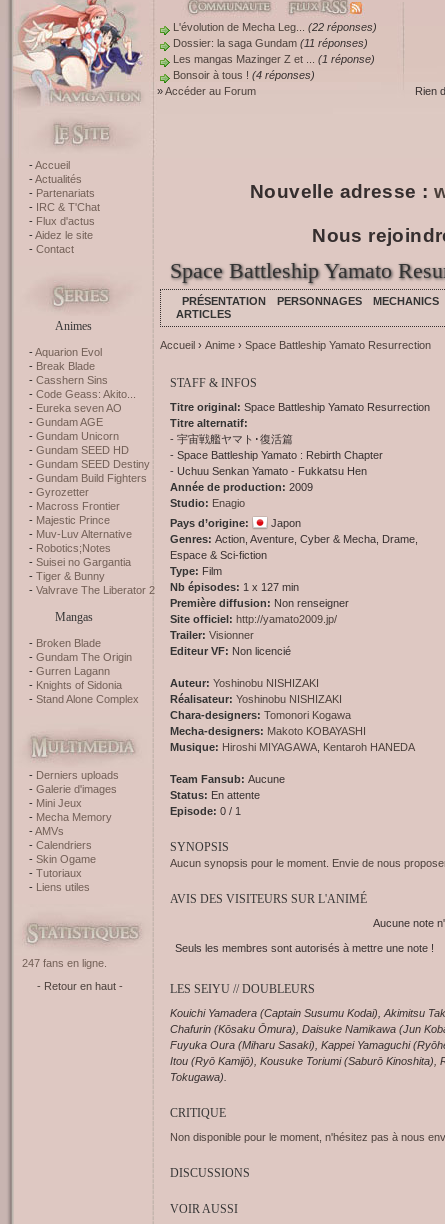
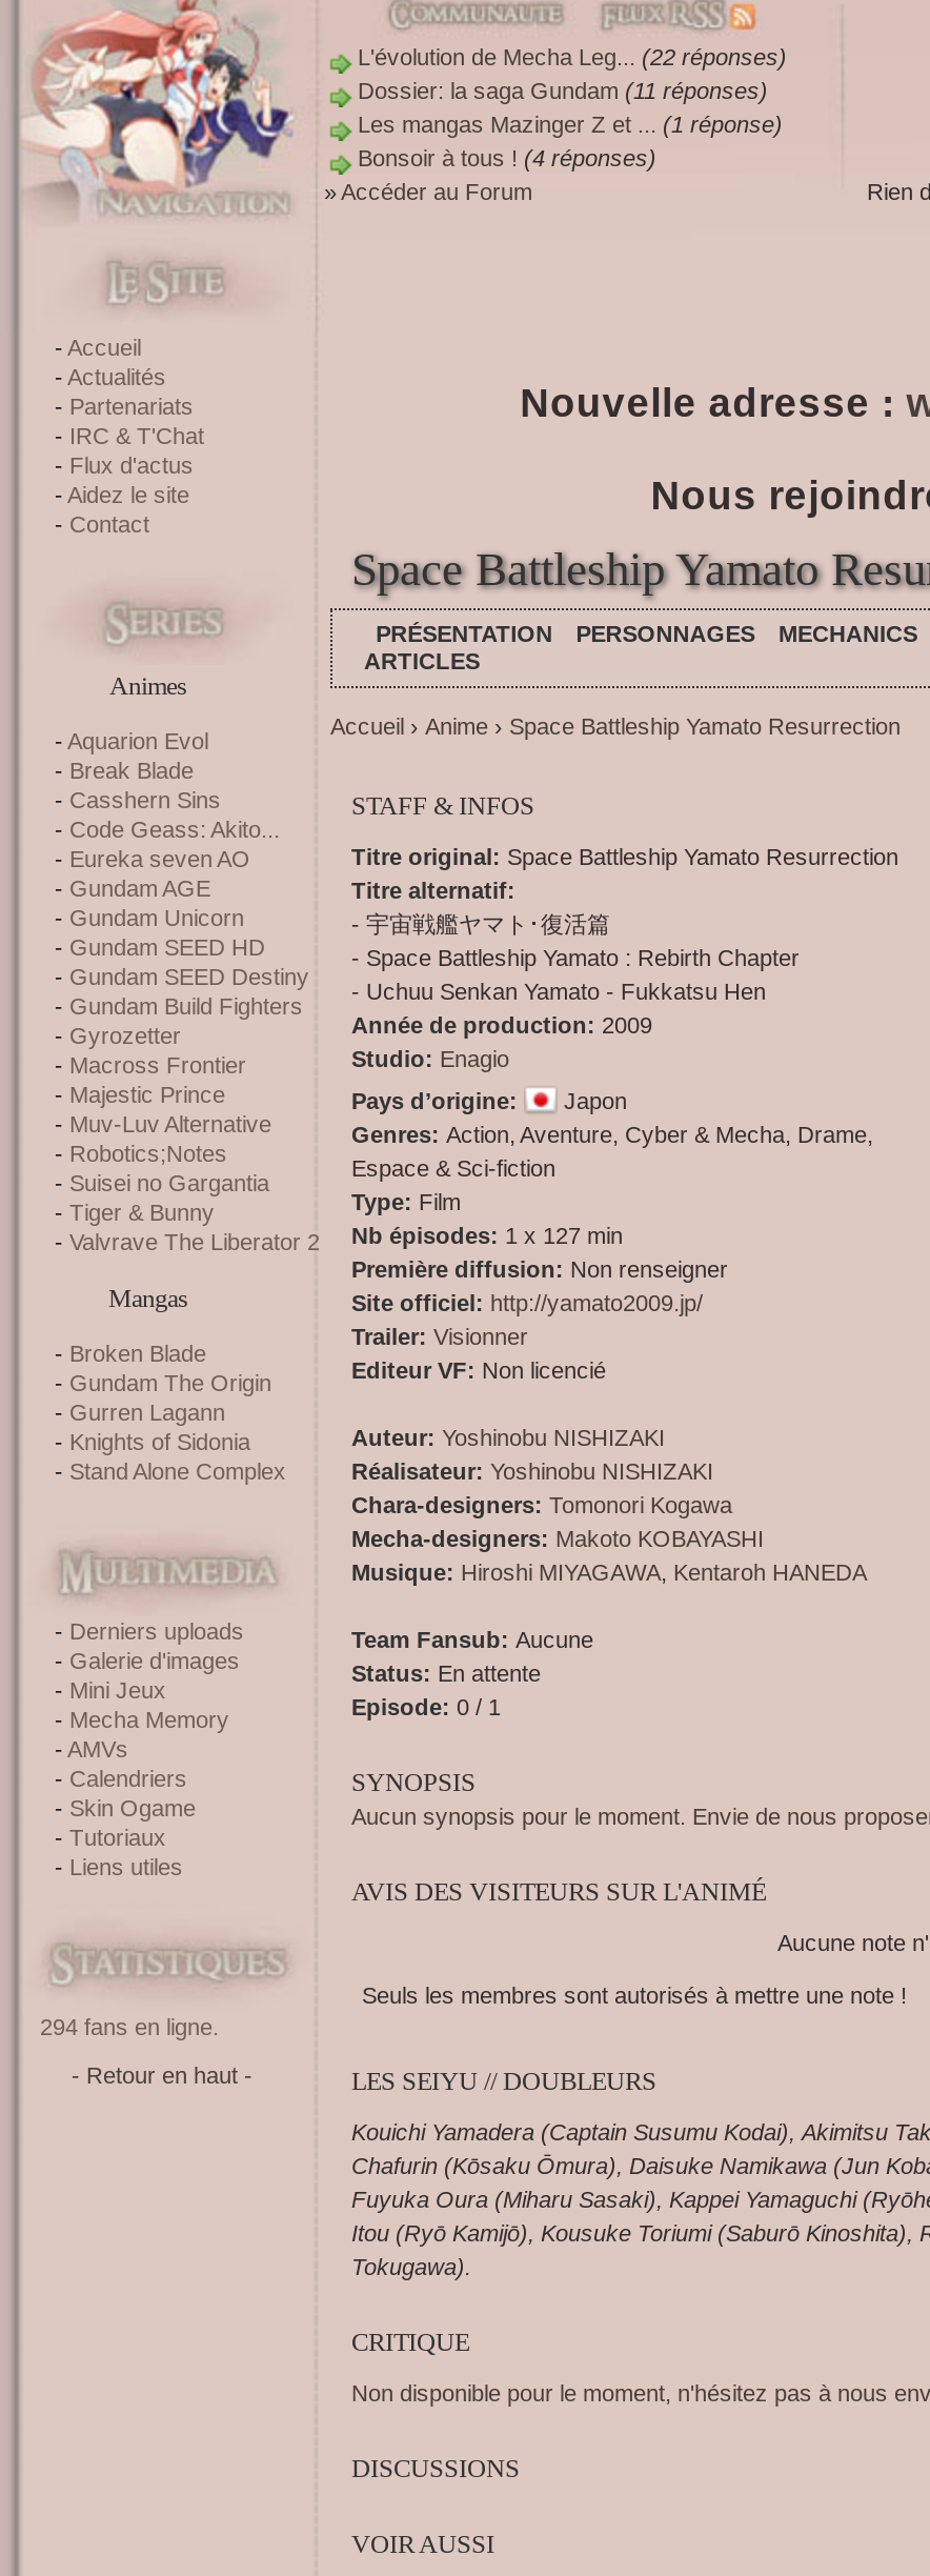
[22,957,107,969] 247 fans en ligne. -> [40,2014,219,2039] 294 fans en ligne.

